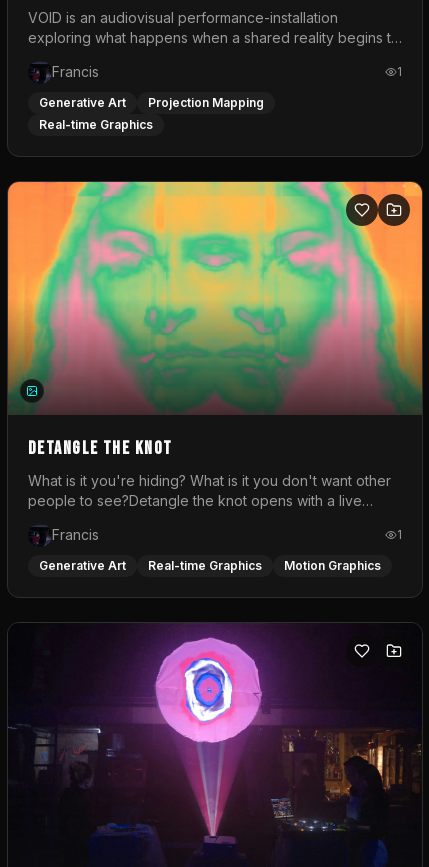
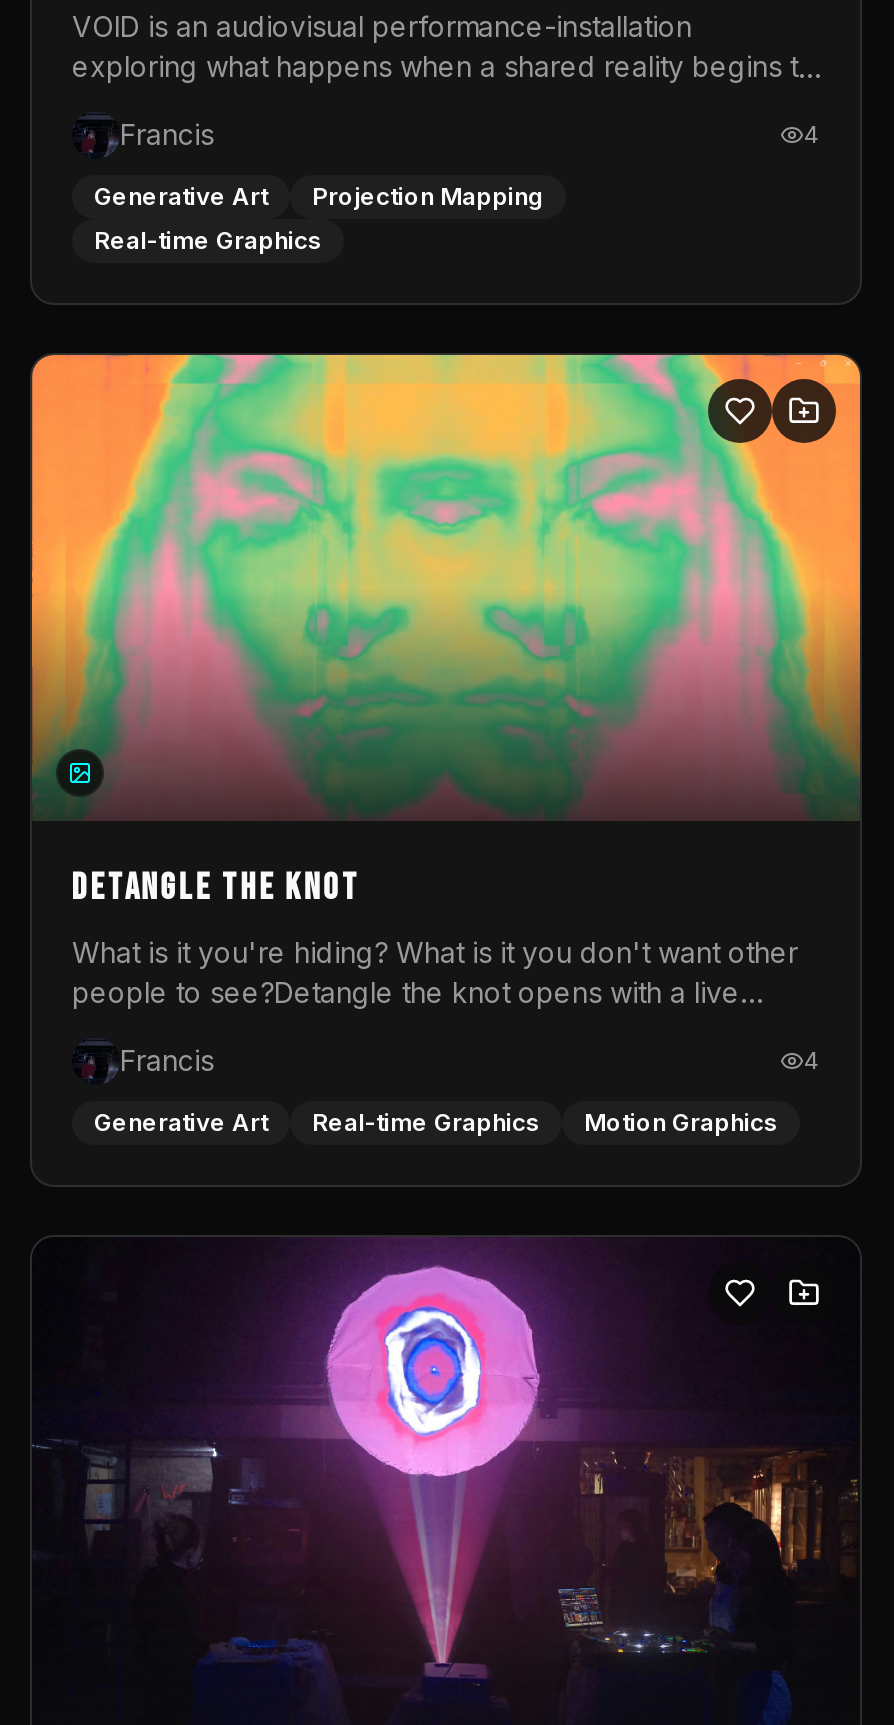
[397,64,402,79] 1 -> [804,119,820,149] 4
[397,527,402,542] 1 -> [804,1045,820,1075] 4

